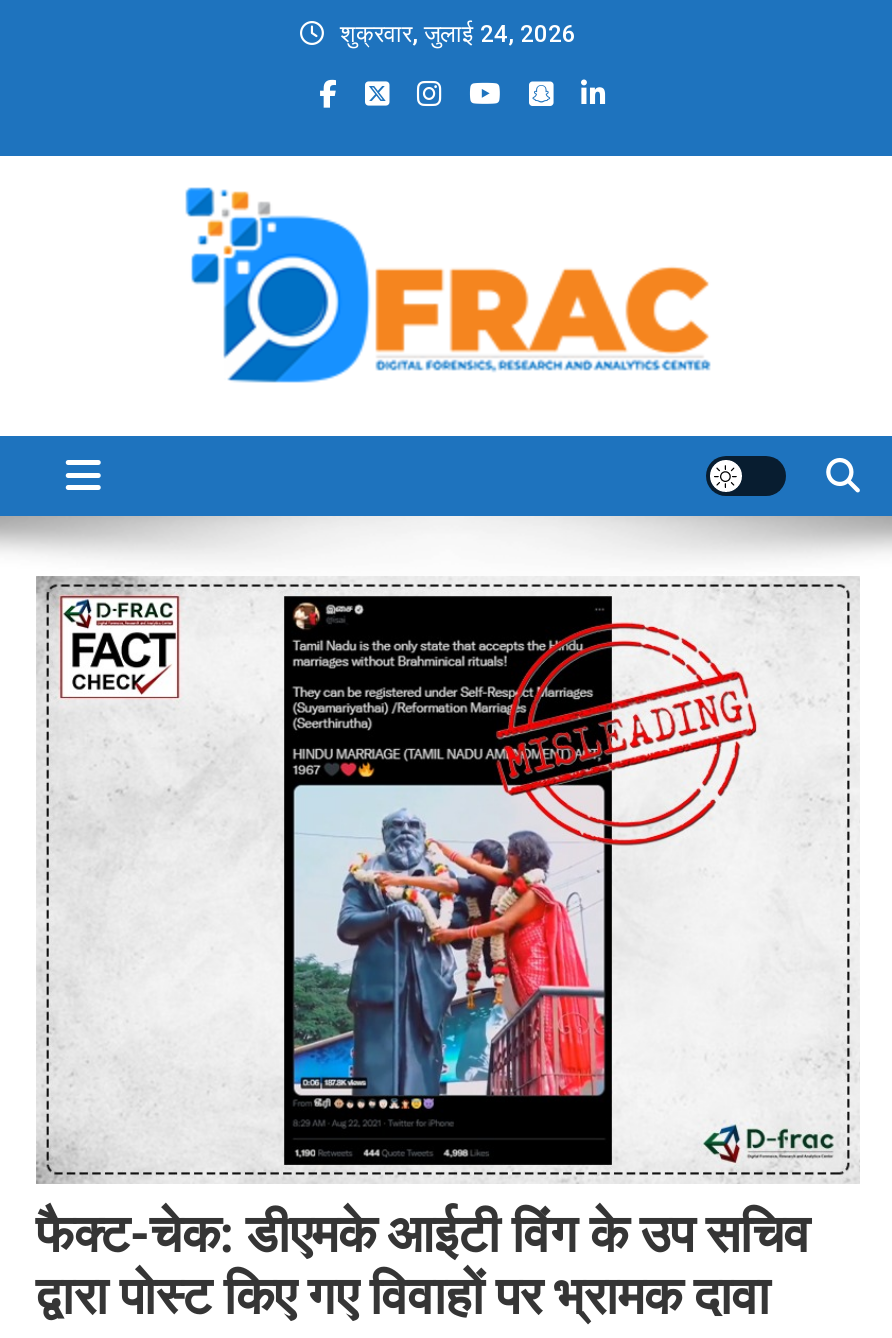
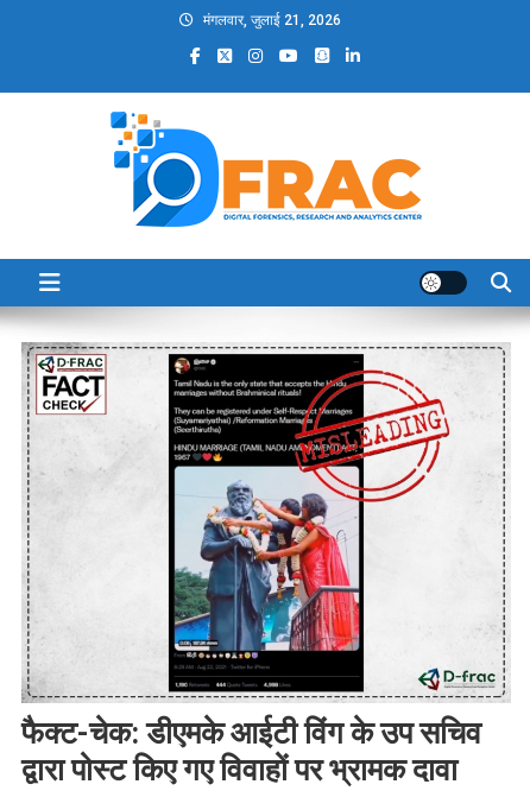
[340,20,576,48] शुक्रवार, जुलाई 24, 2026 -> [203,12,341,29] मंगलवार, जुलाई 21, 2026

